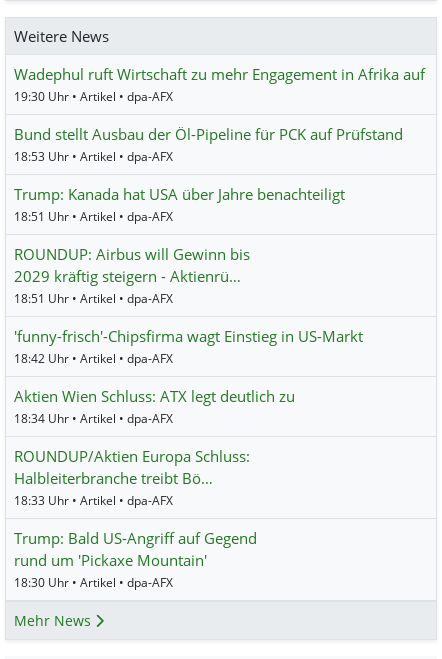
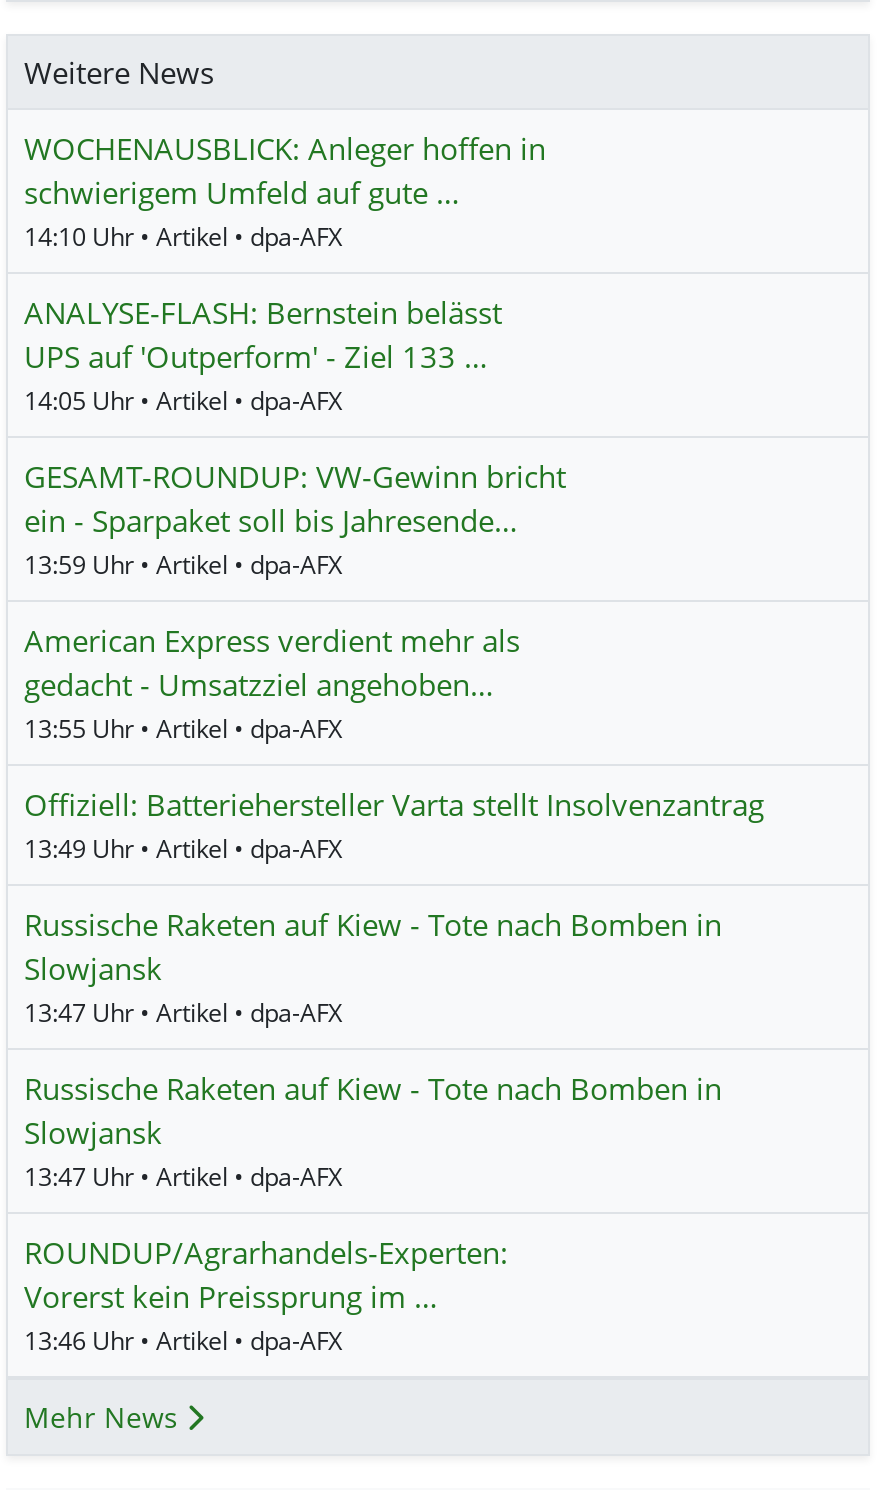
[14,64,425,105] Wadephul ruft Wirtschaft zu mehr Engagement in Afrika auf | 19:30 Uhr • Artikel • dpa-AFX -> [24,128,546,254] WOCHENAUSBLICK: Anleger hoffen in | schwierigem Umfeld auf gute … | 14:10 Uhr • Artikel • dpa-AFX
[14,124,403,165] Bund stellt Ausbau der Öl-Pipeline für PCK auf Prüfstand | 18:53 Uhr • Artikel • dpa-AFX -> [24,292,502,418] ANALYSE-FLASH: Bernstein belässt | UPS auf 'Outperform' - Ziel 133 … | 14:05 Uhr • Artikel • dpa-AFX
[14,184,345,225] Trump: Kanada hat USA über Jahre benachteiligt | 18:51 Uhr • Artikel • dpa-AFX -> [24,456,566,582] GESAMT-ROUNDUP: VW-Gewinn bricht | ein - Sparpaket soll bis Jahresende… | 13:59 Uhr • Artikel • dpa-AFX
[14,244,250,307] ROUNDUP: Airbus will Gewinn bis | 2029 kräftig steigern - Aktienrü… | 18:51 Uhr • Artikel • dpa-AFX -> [24,620,520,746] American Express verdient mehr als | gedacht - Umsatzziel angehoben… | 13:55 Uhr • Artikel • dpa-AFX
[14,326,363,367] 'funny-frisch'-Chipsfirma wagt Einstieg in US-Markt | 18:42 Uhr • Artikel • dpa-AFX -> [24,784,764,866] Offiziell: Batteriehersteller Varta stellt Insolvenzantrag | 13:49 Uhr • Artikel • dpa-AFX
[14,386,295,427] Aktien Wien Schluss: ATX legt deutlich zu | 18:34 Uhr • Artikel • dpa-AFX -> [24,904,722,1030] Russische Raketen auf Kiew - Tote nach Bomben in | Slowjansk | 13:47 Uhr • Artikel • dpa-AFX
[14,446,250,509] ROUNDUP/Aktien Europa Schluss: | Halbleiterbranche treibt Bö… | 18:33 Uhr • Artikel • dpa-AFX -> [24,1068,722,1194] Russische Raketen auf Kiew - Tote nach Bomben in | Slowjansk | 13:47 Uhr • Artikel • dpa-AFX
[14,528,257,591] Trump: Bald US-Angriff auf Gegend | rund um 'Pickaxe Mountain' | 18:30 Uhr • Artikel • dpa-AFX -> [24,1232,508,1358] ROUNDUP/Agrarhandels-Experten: | Vorerst kein Preissprung im … | 13:46 Uhr • Artikel • dpa-AFX

